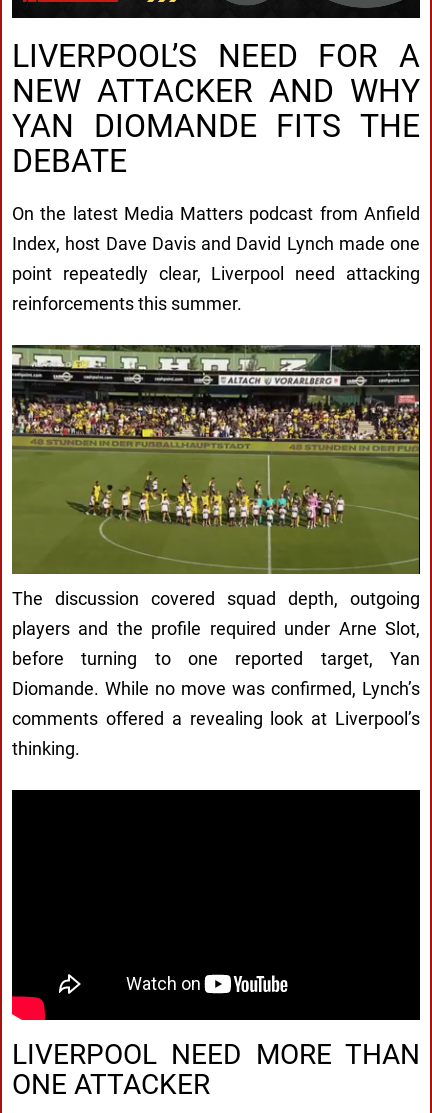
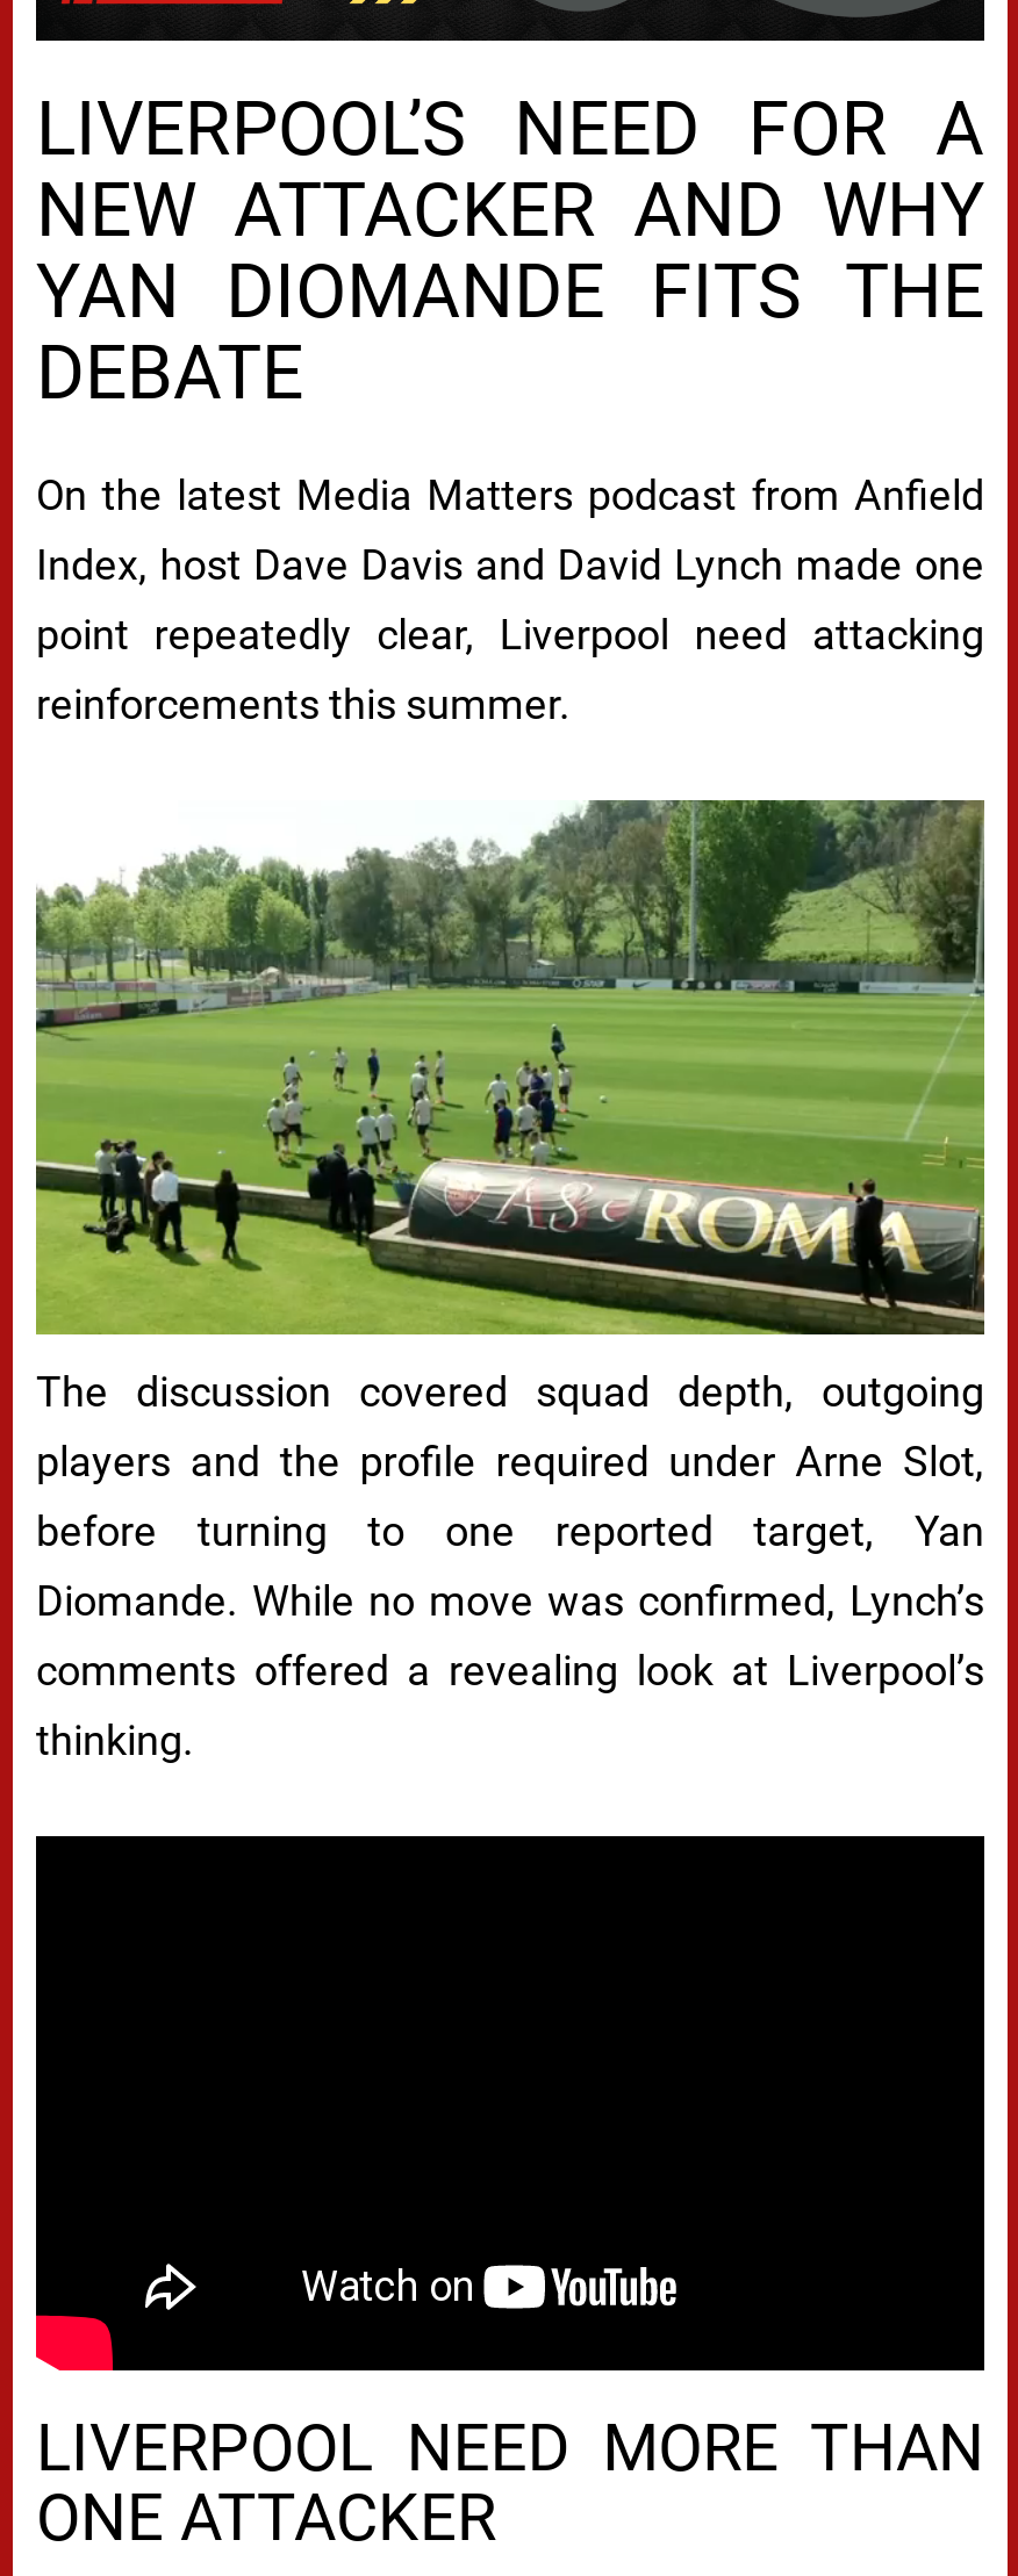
[11,344,421,575] [image] -> [34,799,987,1336] [image]

